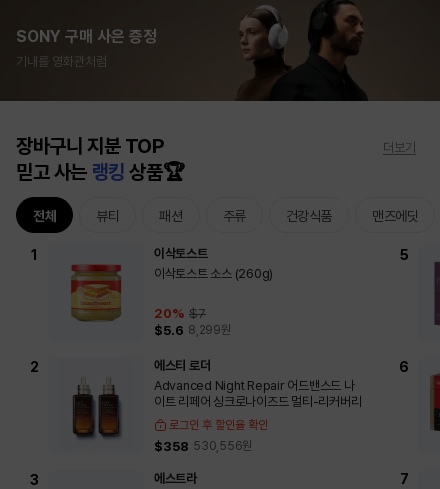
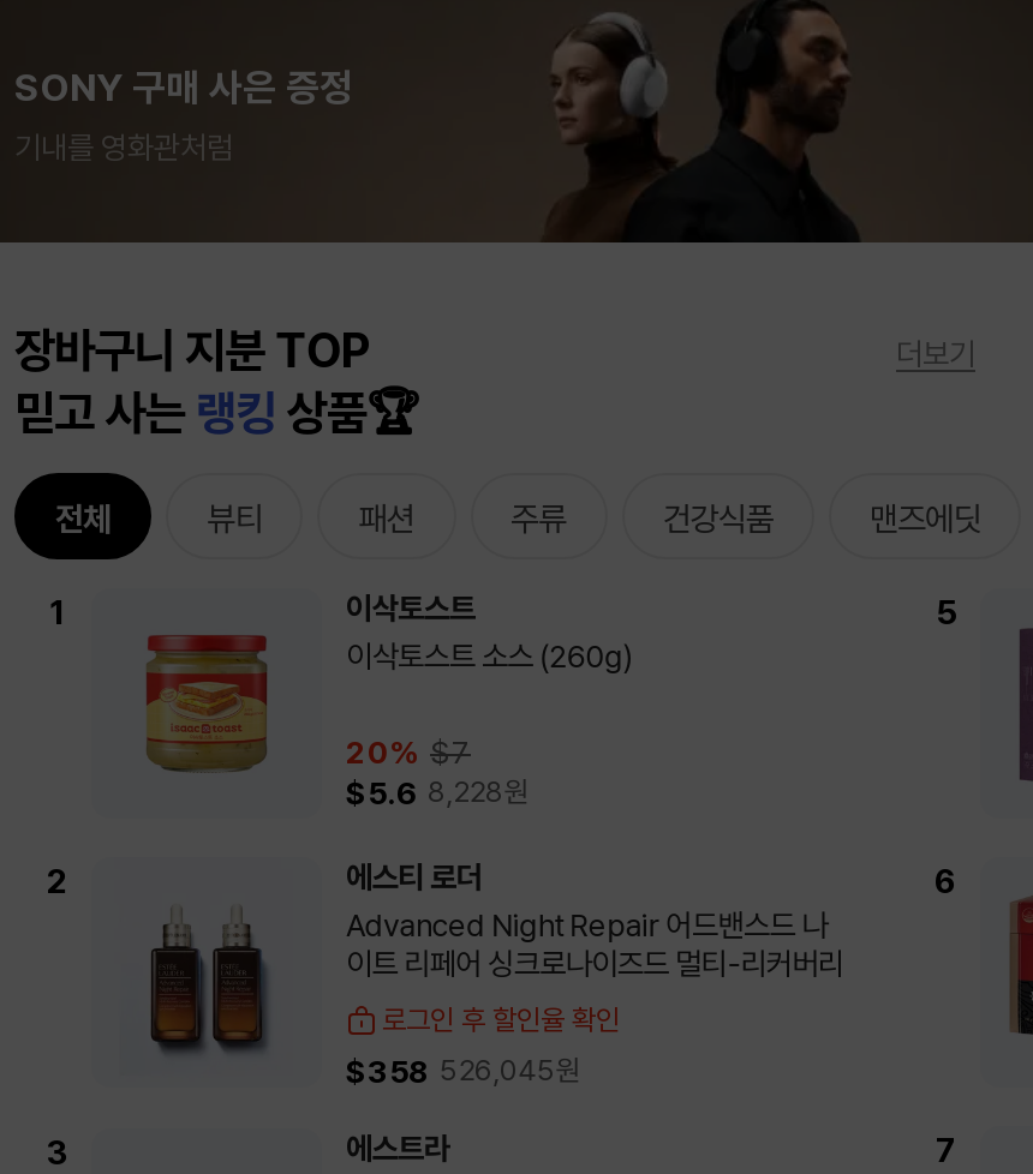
[154,322,231,337] $5.6 8,299원 -> [346,774,528,810] $5.6 8,228원
[154,438,252,453] $358 530,556원 -> [346,1053,579,1089] $358 526,045원

